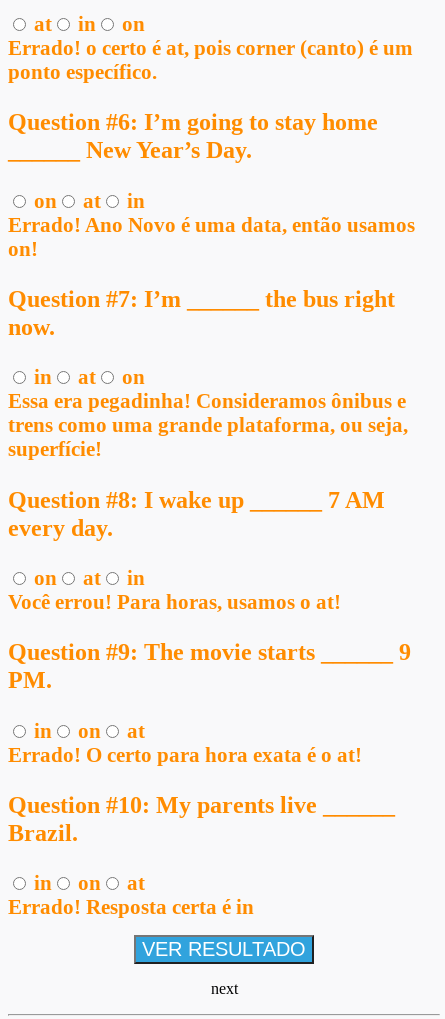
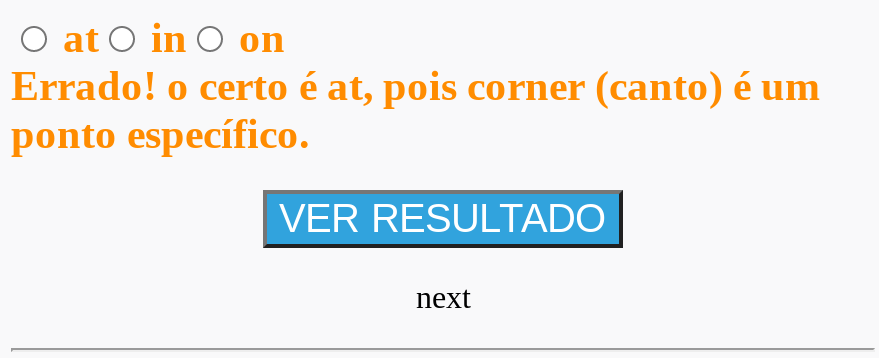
[8,108,415,918] Question #6: I’m going to stay home | ______ New Year’s Day. | on | at | in | Errado! Ano Novo é uma data, então usamos | on! | Question #7: I’m ______ the bus right | now. | in | at | on | Essa era pegadinha! Consideramos ônibus e | trens como uma grande plataforma, ou seja, | superfície! | Question #8: I wake up ______ 7 AM | every day. | on | at | in | Você errou! Para horas, usamos o at! | Question #9: The movie starts ______ 9 | PM. | in | on | at | Errado! O certo para hora exata é o at! | Question #10: My parents live ______ | Brazil. | in | on | at | Errado! Resposta certa é in -> none

